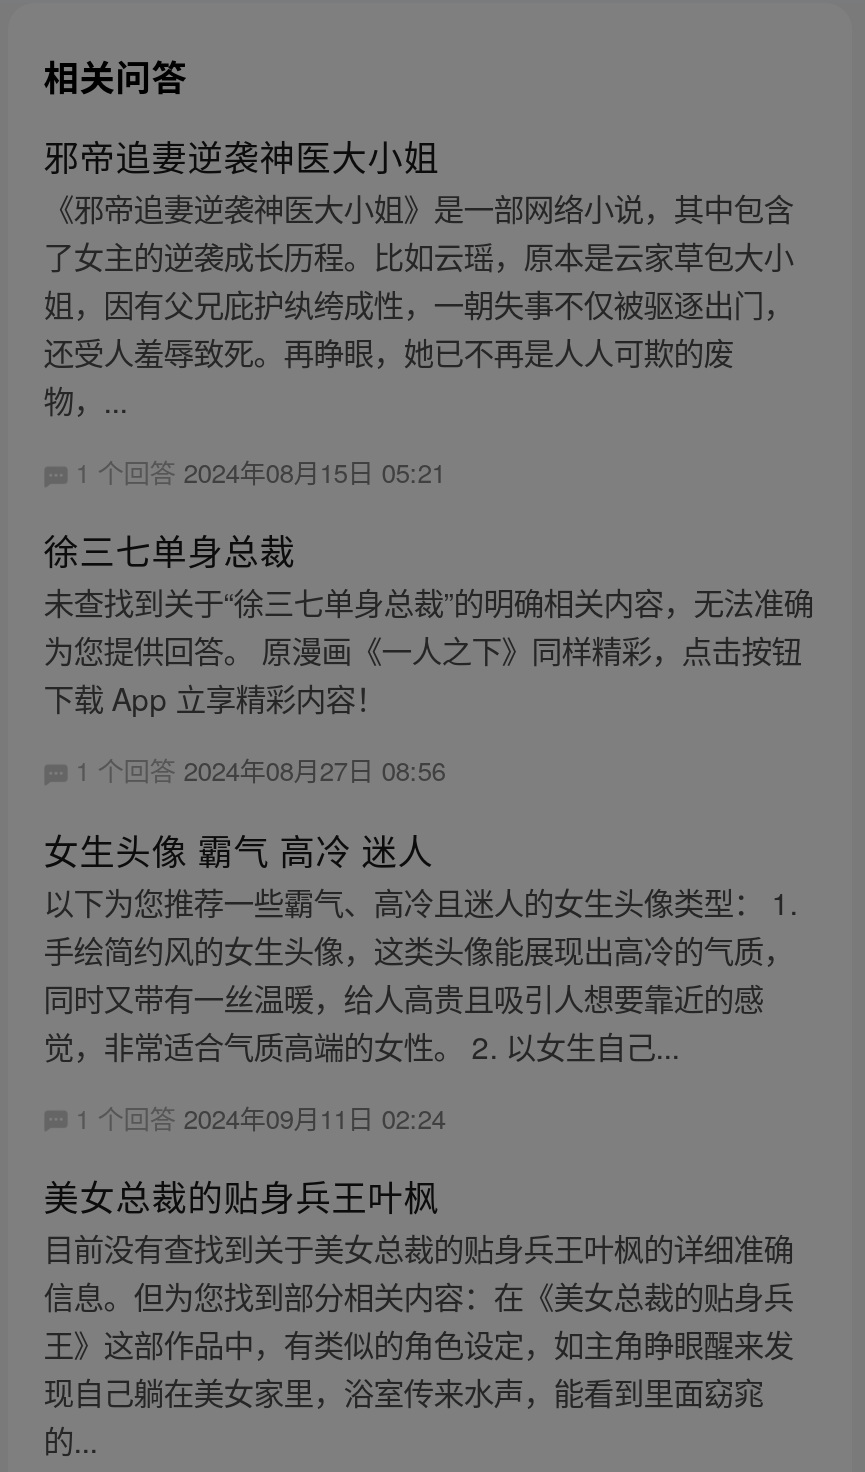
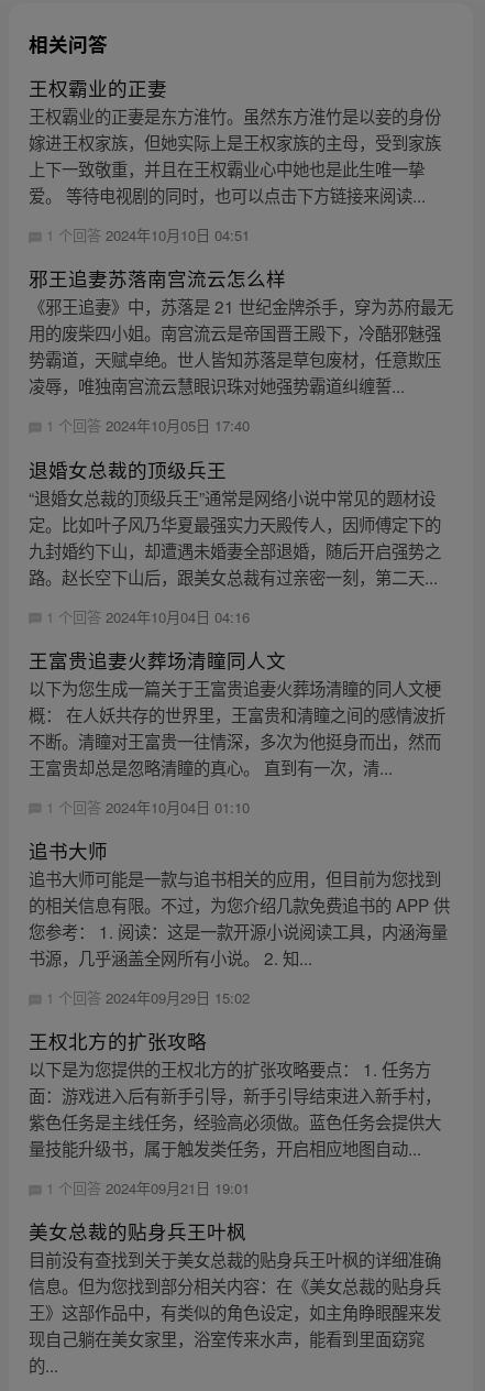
[44,131,814,1136] 邪帝追妻逆袭神医大小姐 | 《邪帝追妻逆袭神医大小姐》是一部网络小说，其中包含 | 了女主的逆袭成长历程。比如云瑶，原本是云家草包大小 | 姐，因有父兄庇护纨绔成性，一朝失事不仅被驱逐出门， | 还受人羞辱致死。再睁眼，她已不再是人人可欺的废 | 物，... | 1 个回答2024年08月15日 05:21 | 徐三七单身总裁 | 未查找到关于“徐三七单身总裁”的明确相关内容，无法准确 | 为您提供回答。 原漫画《一人之下》同样精彩，点击按钮 | 下载 App 立享精彩内容！ | 1 个回答2024年08月27日 08:56 | 女生头像 霸气 高冷 迷人 | 以下为您推荐一些霸气、高冷且迷人的女生头像类型： 1. | 手绘简约风的女生头像，这类头像能展现出高冷的气质， | 同时又带有一丝温暖，给人高贵且吸引人想要靠近的感 | 觉，非常适合气质高端的女性。 2. 以女生自己... | 1 个回答2024年09月11日 02:24 -> [28,74,453,1199] 王权霸业的正妻 | 王权霸业的正妻是东方淮竹。虽然东方淮竹是以妾的身份 | 嫁进王权家族，但她实际上是王权家族的主母，受到家族 | 上下一致敬重，并且在王权霸业心中她也是此生唯一挚 | 爱。 等待电视剧的同时，也可以点击下方链接来阅读... | 1 个回答2024年10月10日 04:51 | 邪王追妻苏落南宫流云怎么样 | 《邪王追妻》中，苏落是 21 世纪金牌杀手，穿为苏府最无 | 用的废柴四小姐。南宫流云是帝国晋王殿下，冷酷邪魅强 | 势霸道，天赋卓绝。世人皆知苏落是草包废材，任意欺压 | 凌辱，唯独南宫流云慧眼识珠对她强势霸道纠缠誓... | 1 个回答2024年10月05日 17:40 | 退婚女总裁的顶级兵王 | “退婚女总裁的顶级兵王”通常是网络小说中常见的题材设 | 定。比如叶子风乃华夏最强实力天殿传人，因师傅定下的 | 九封婚约下山，却遭遇未婚妻全部退婚，随后开启强势之 | 路。赵长空下山后，跟美女总裁有过亲密一刻，第二天... | 1 个回答2024年10月04日 04:16 | 王富贵追妻火葬场清瞳同人文 | 以下为您生成一篇关于王富贵追妻火葬场清瞳的同人文梗 | 概： 在人妖共存的世界里，王富贵和清瞳之间的感情波折 | 不断。清瞳对王富贵一往情深，多次为他挺身而出，然而 | 王富贵却总是忽略清瞳的真心。 直到有一次，清... | 1 个回答2024年10月04日 01:10 | 追书大师 | 追书大师可能是一款与追书相关的应用，但目前为您找到 | 的相关信息有限。不过，为您介绍几款免费追书的 APP 供 | 您参考： 1. 阅读：这是一款开源小说阅读工具，内涵海量 | 书源，几乎涵盖全网所有小说。 2. 知... | 1 个回答2024年09月29日 15:02 | 王权北方的扩张攻略 | 以下是为您提供的王权北方的扩张攻略要点： 1. 任务方 | 面：游戏进入后有新手引导，新手引导结束进入新手村， | 紫色任务是主线任务，经验高必须做。蓝色任务会提供大 | 量技能升级书，属于触发类任务，开启相应地图自动... | 1 个回答2024年09月21日 19:01

